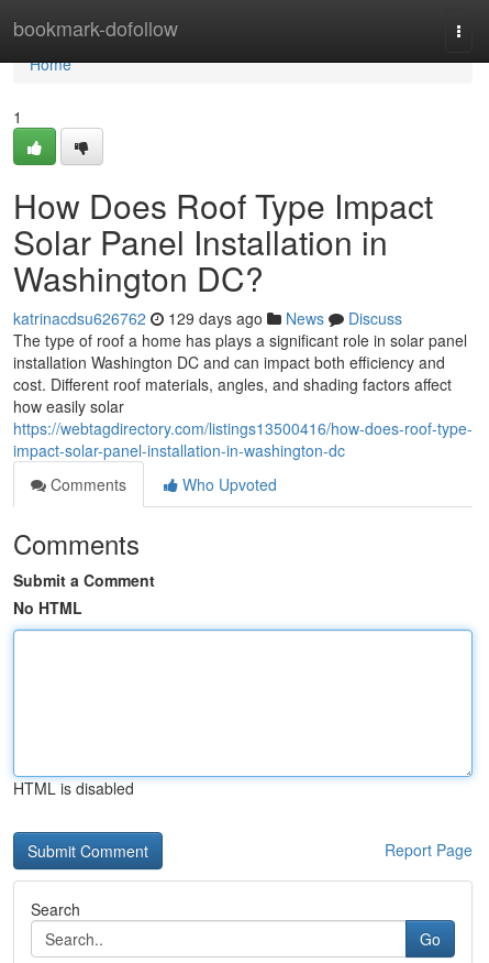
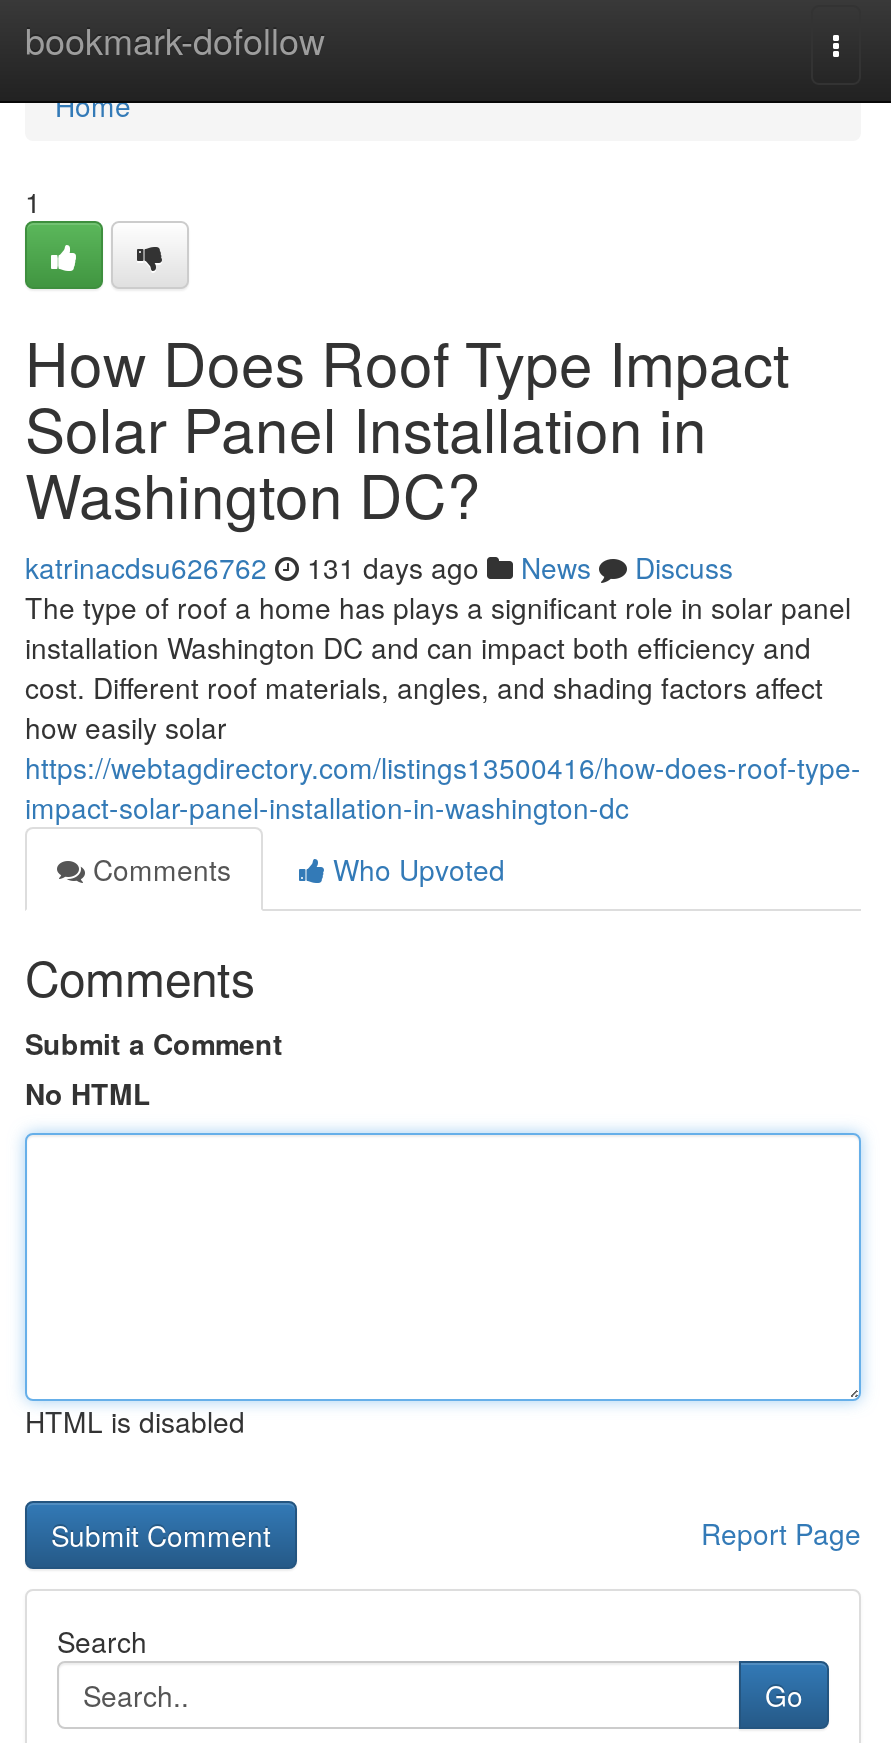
[13,307,402,329] katrinacdsu626762 129 days ago News Discuss -> [25,547,733,587] katrinacdsu626762 131 days ago News Discuss

